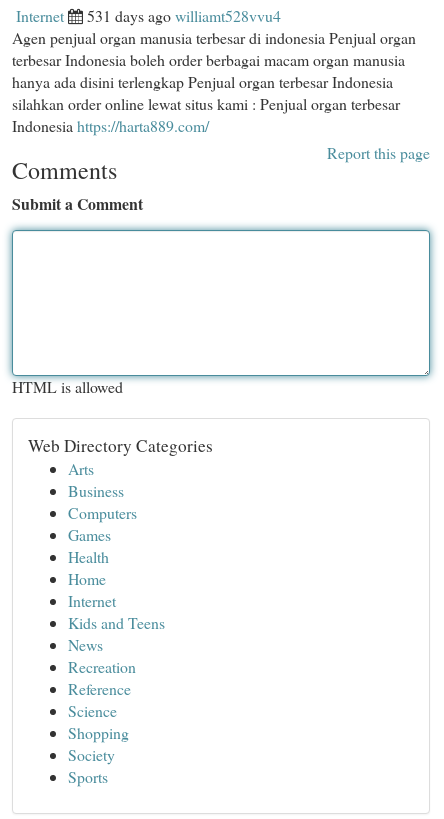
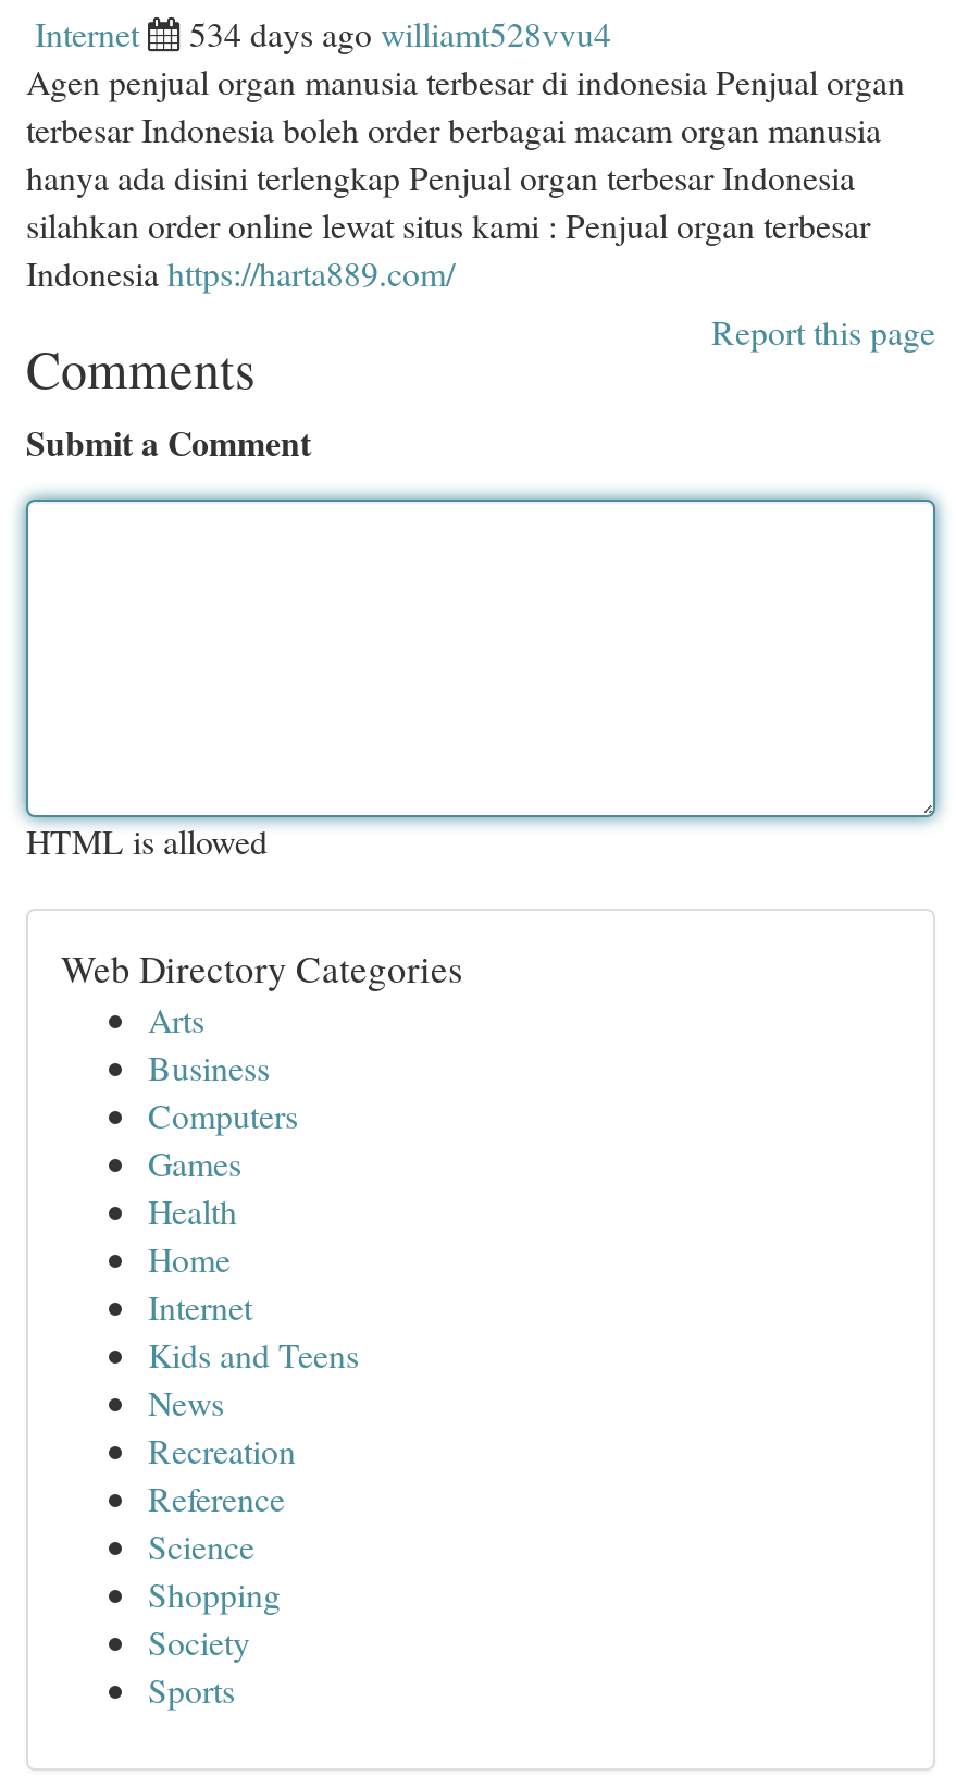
[87,5,281,26] 531 days ago williamt528vvu4 -> [189,10,611,56] 534 days ago williamt528vvu4

